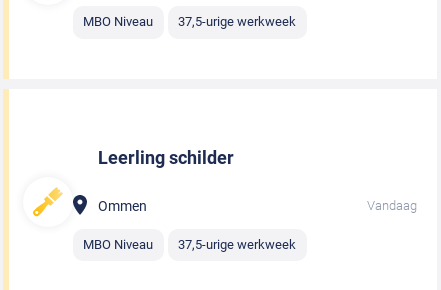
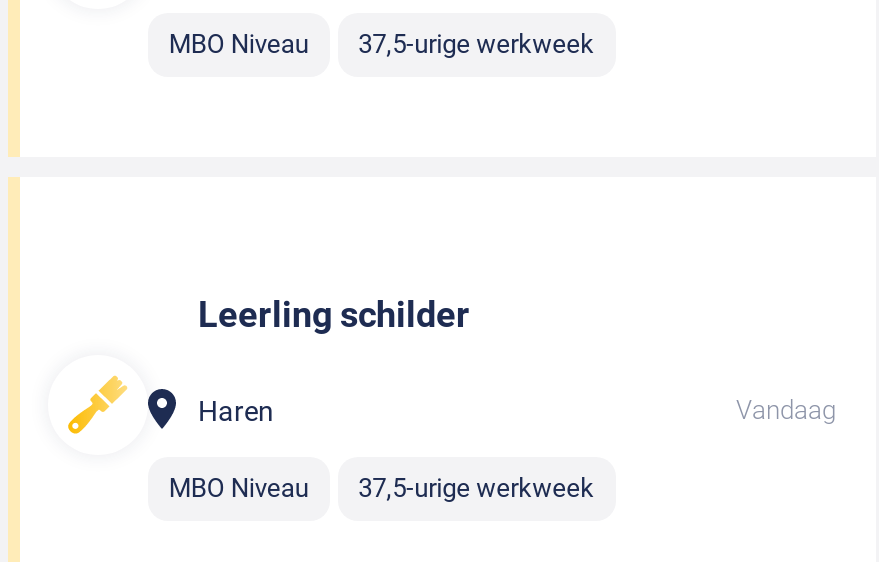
[98,197,147,213] Ommen -> [198,395,274,427] Haren

